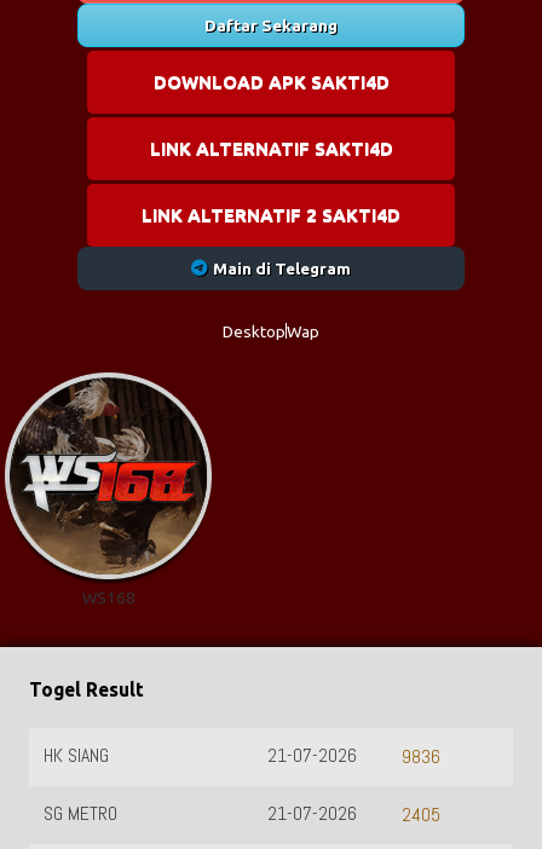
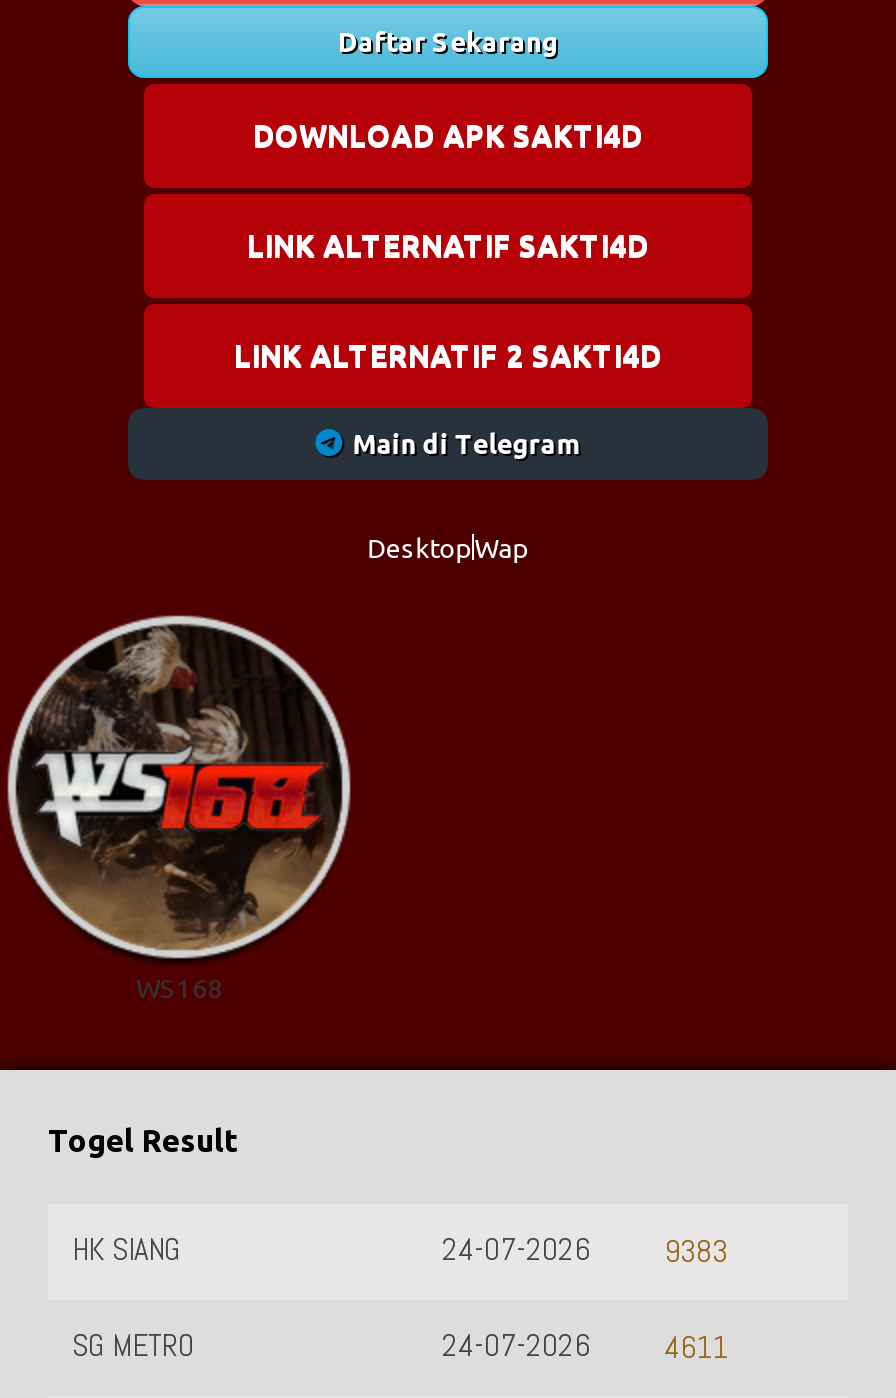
[267,744,357,768] 21-07-2026 -> [442,1231,590,1271] 24-07-2026
[402,745,440,769] 9836 -> [664,1232,728,1272] 9383
[267,802,357,826] 21-07-2026 -> [442,1327,590,1367] 24-07-2026
[402,803,440,827] 2405 -> [664,1328,728,1368] 4611

